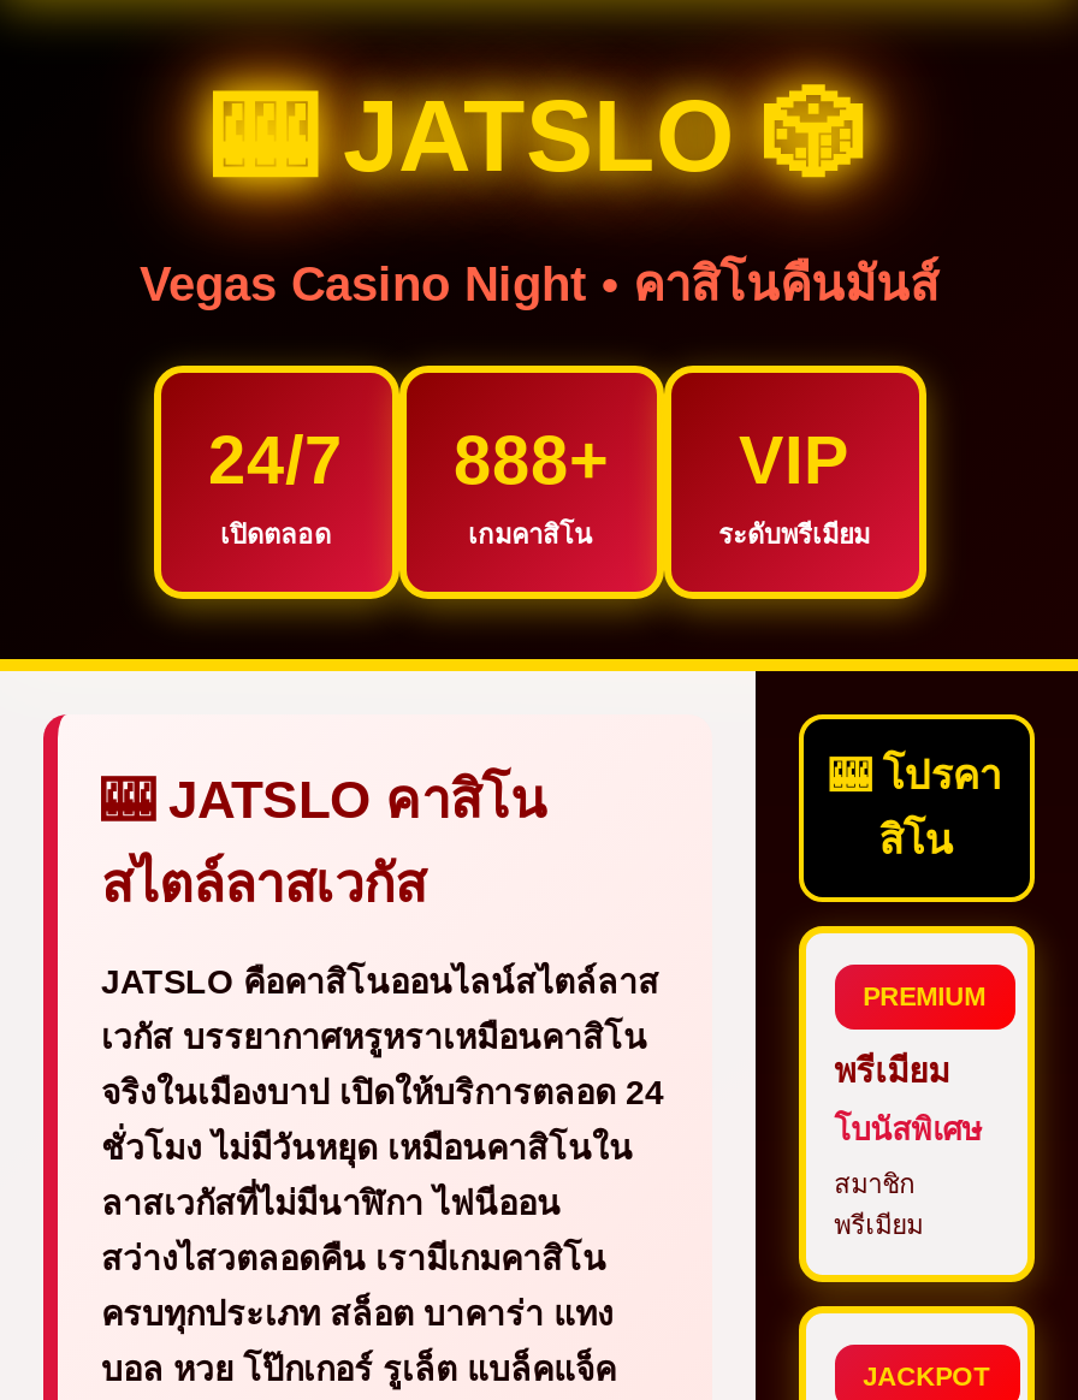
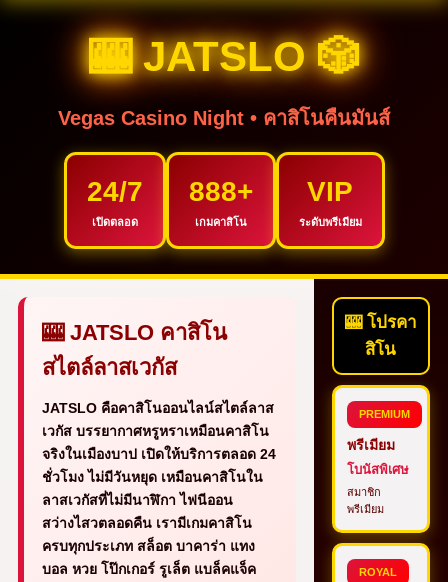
[863,1362,990,1390] JACKPOT -> [359,566,397,578] ROYAL

